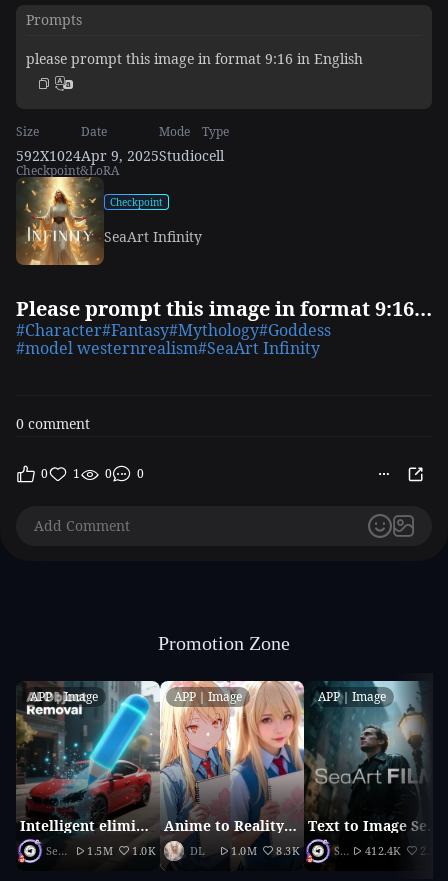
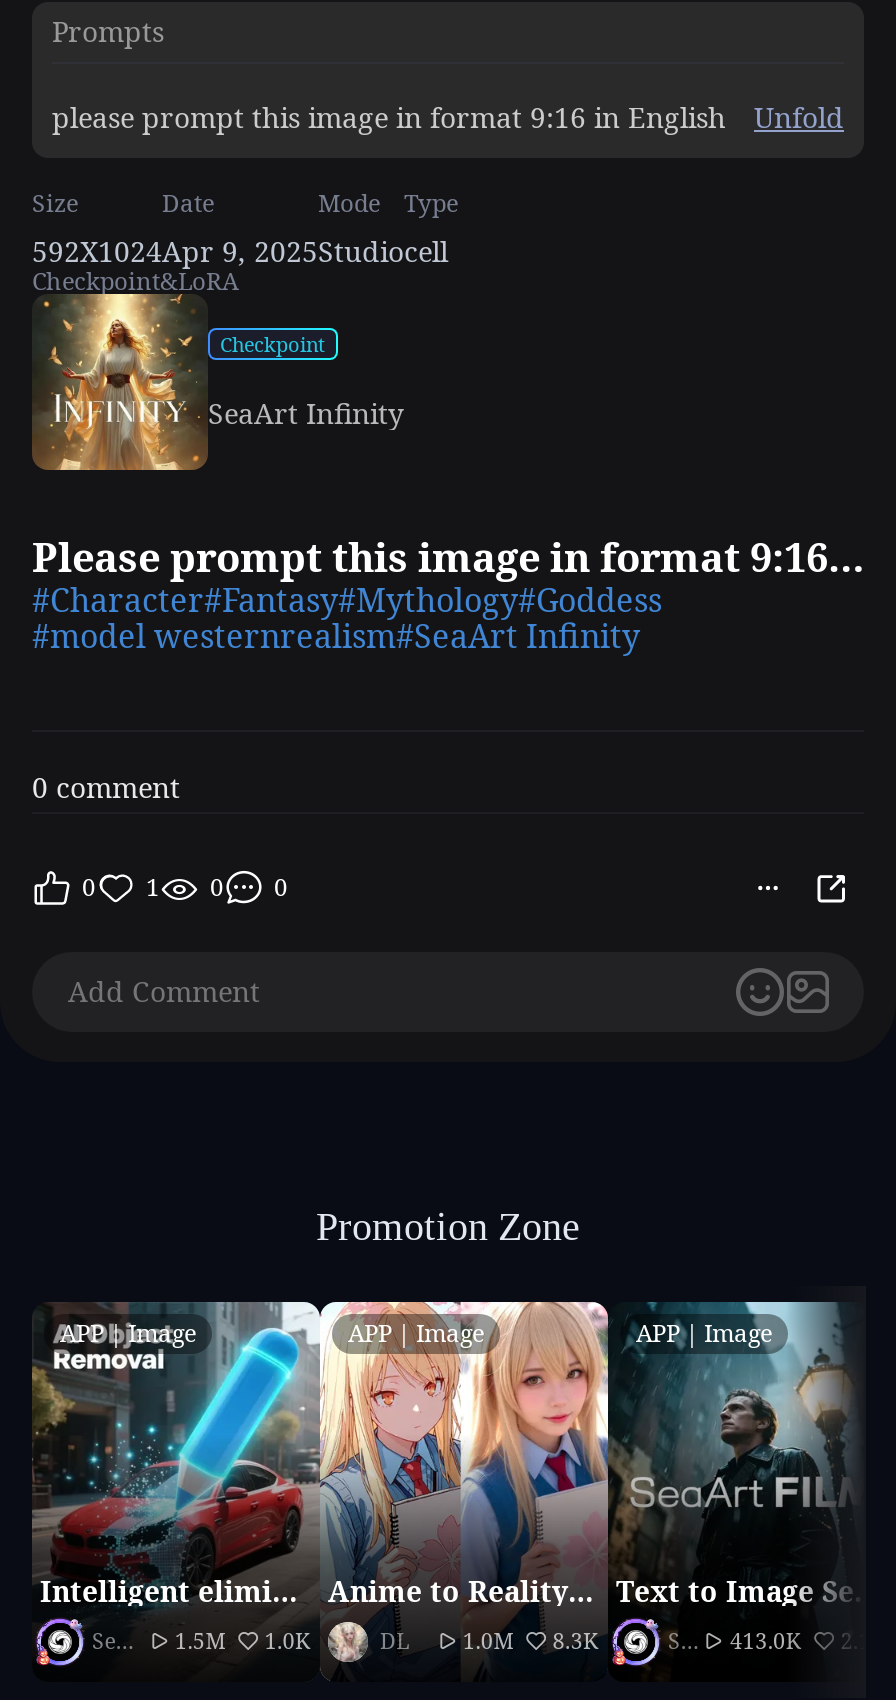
[26,49,363,68] please prompt this image in format 9:16 in English -> [52,99,844,137] please prompt this image in format 9:16 in English Unfold
[365,843,400,859] 412.4K -> [730,1627,800,1657] 413.0K

